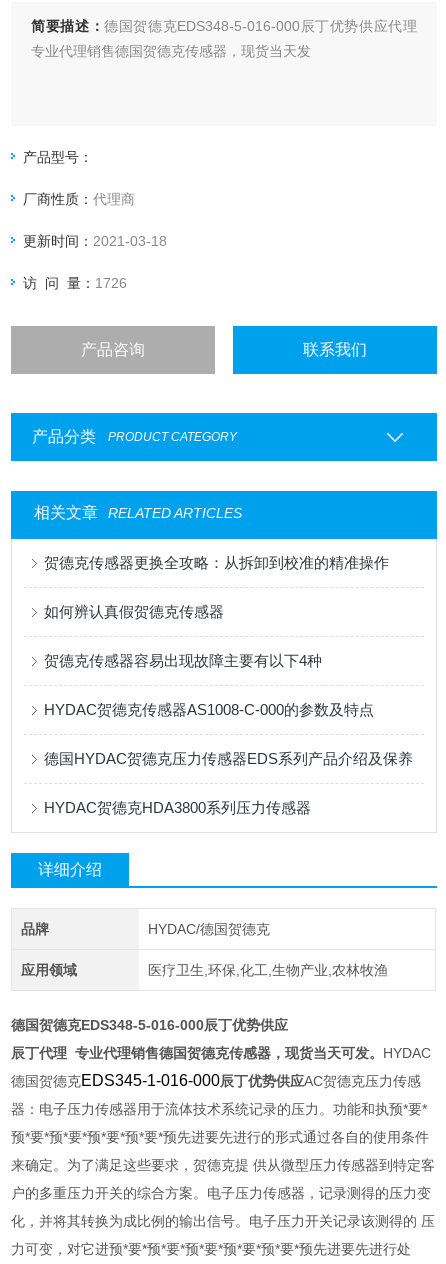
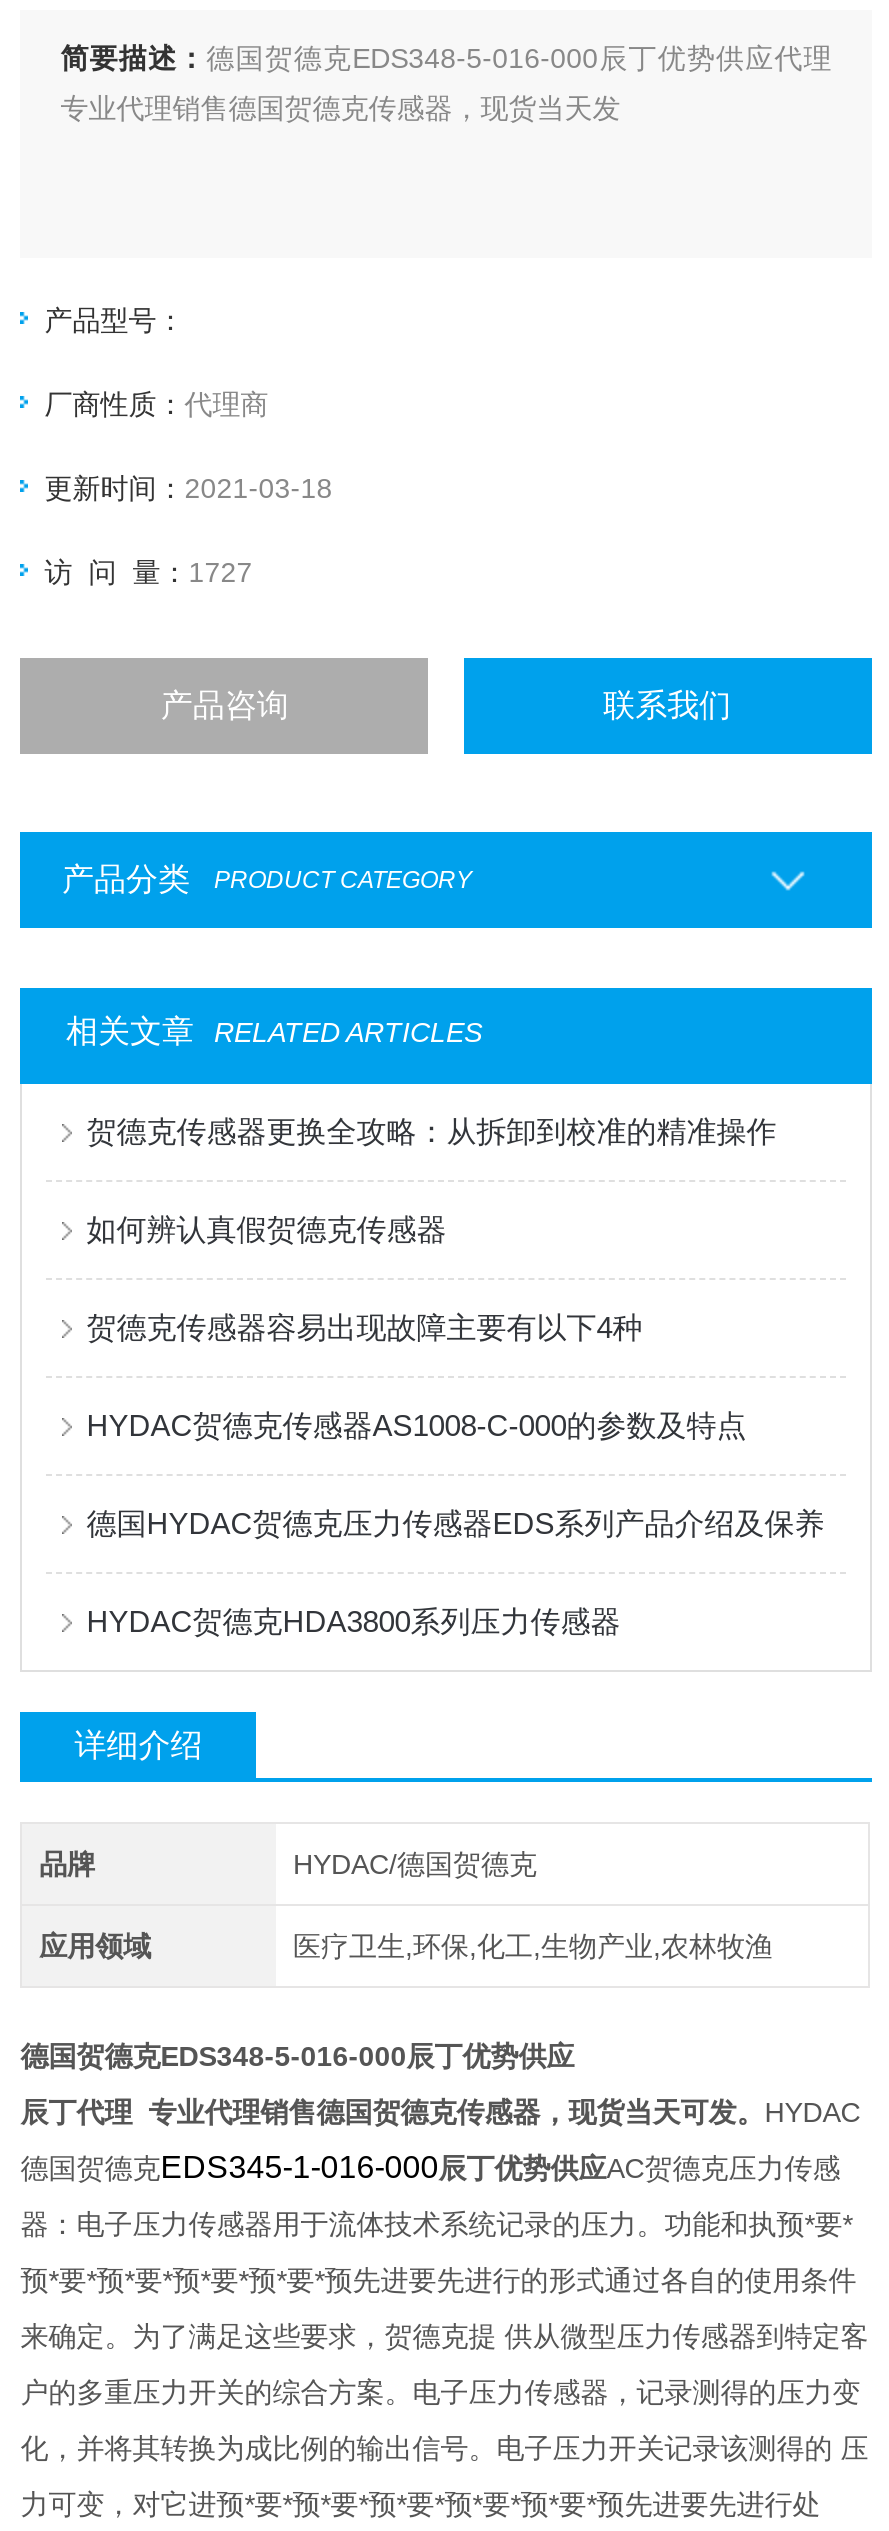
[23,275,127,291] 访 问 量：1726 -> [44,556,252,588] 访 问 量：1727

